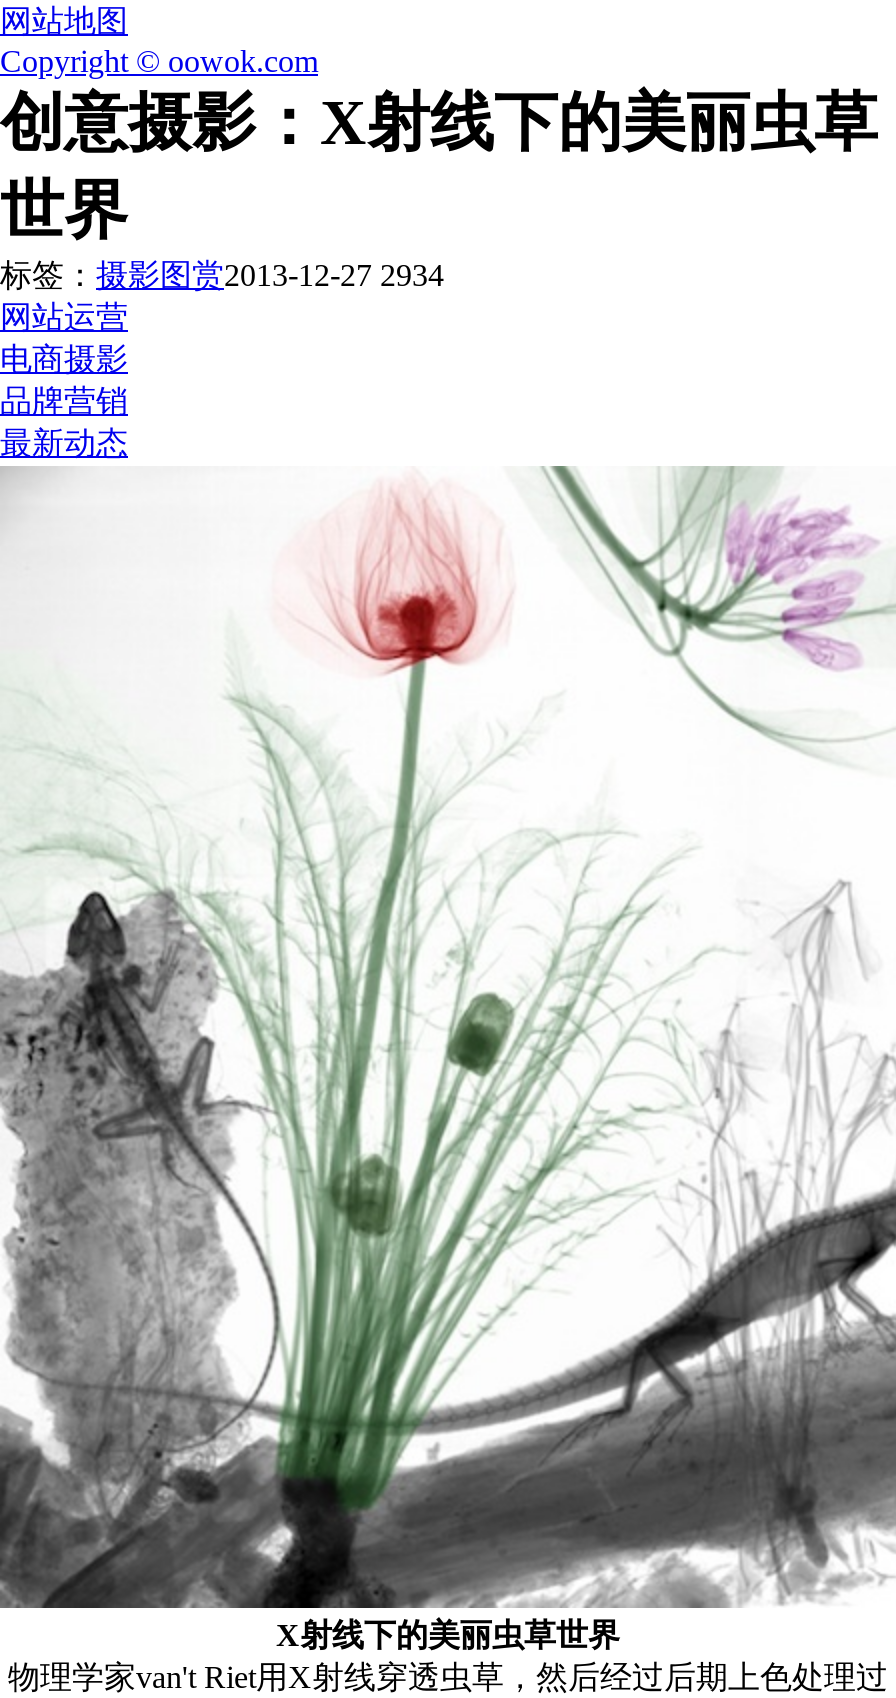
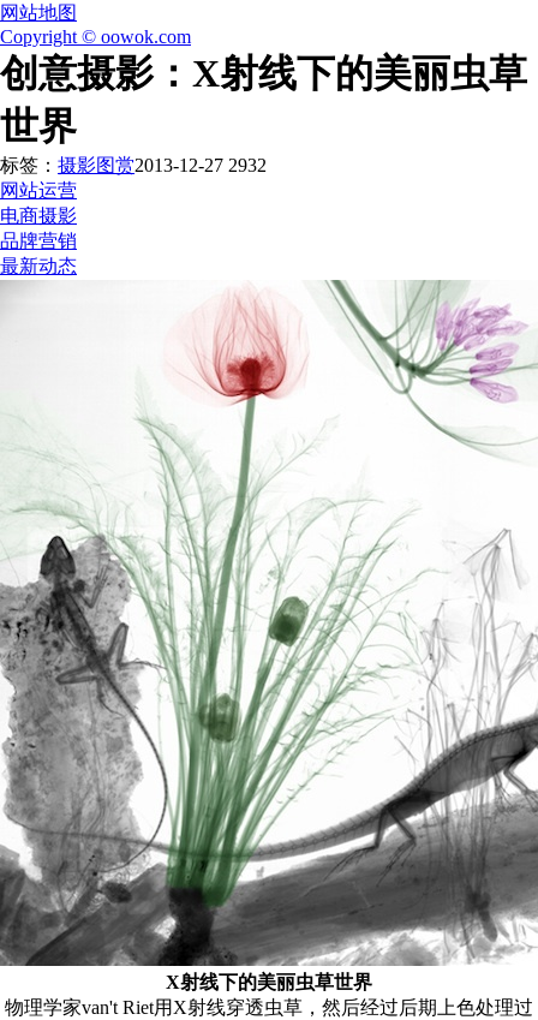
[0,258,444,292] 标签：摄影图赏2013-12-27 2934 -> [0,155,267,175] 标签：摄影图赏2013-12-27 2932

